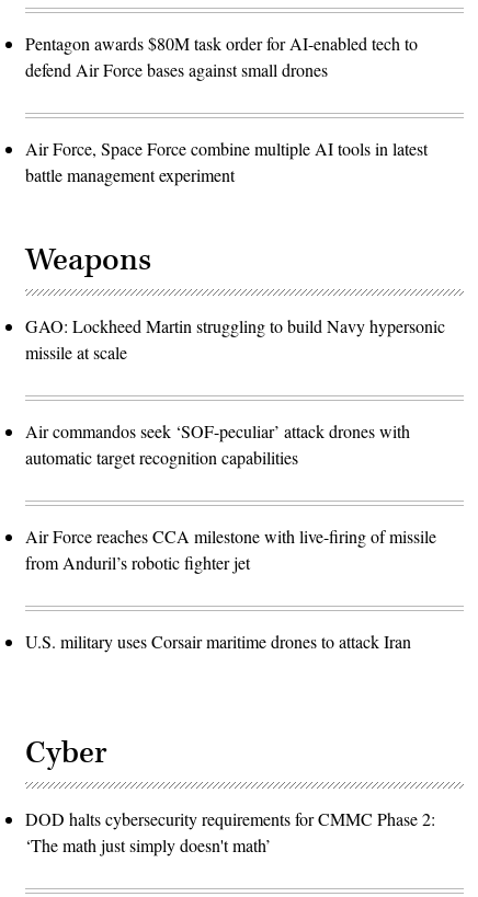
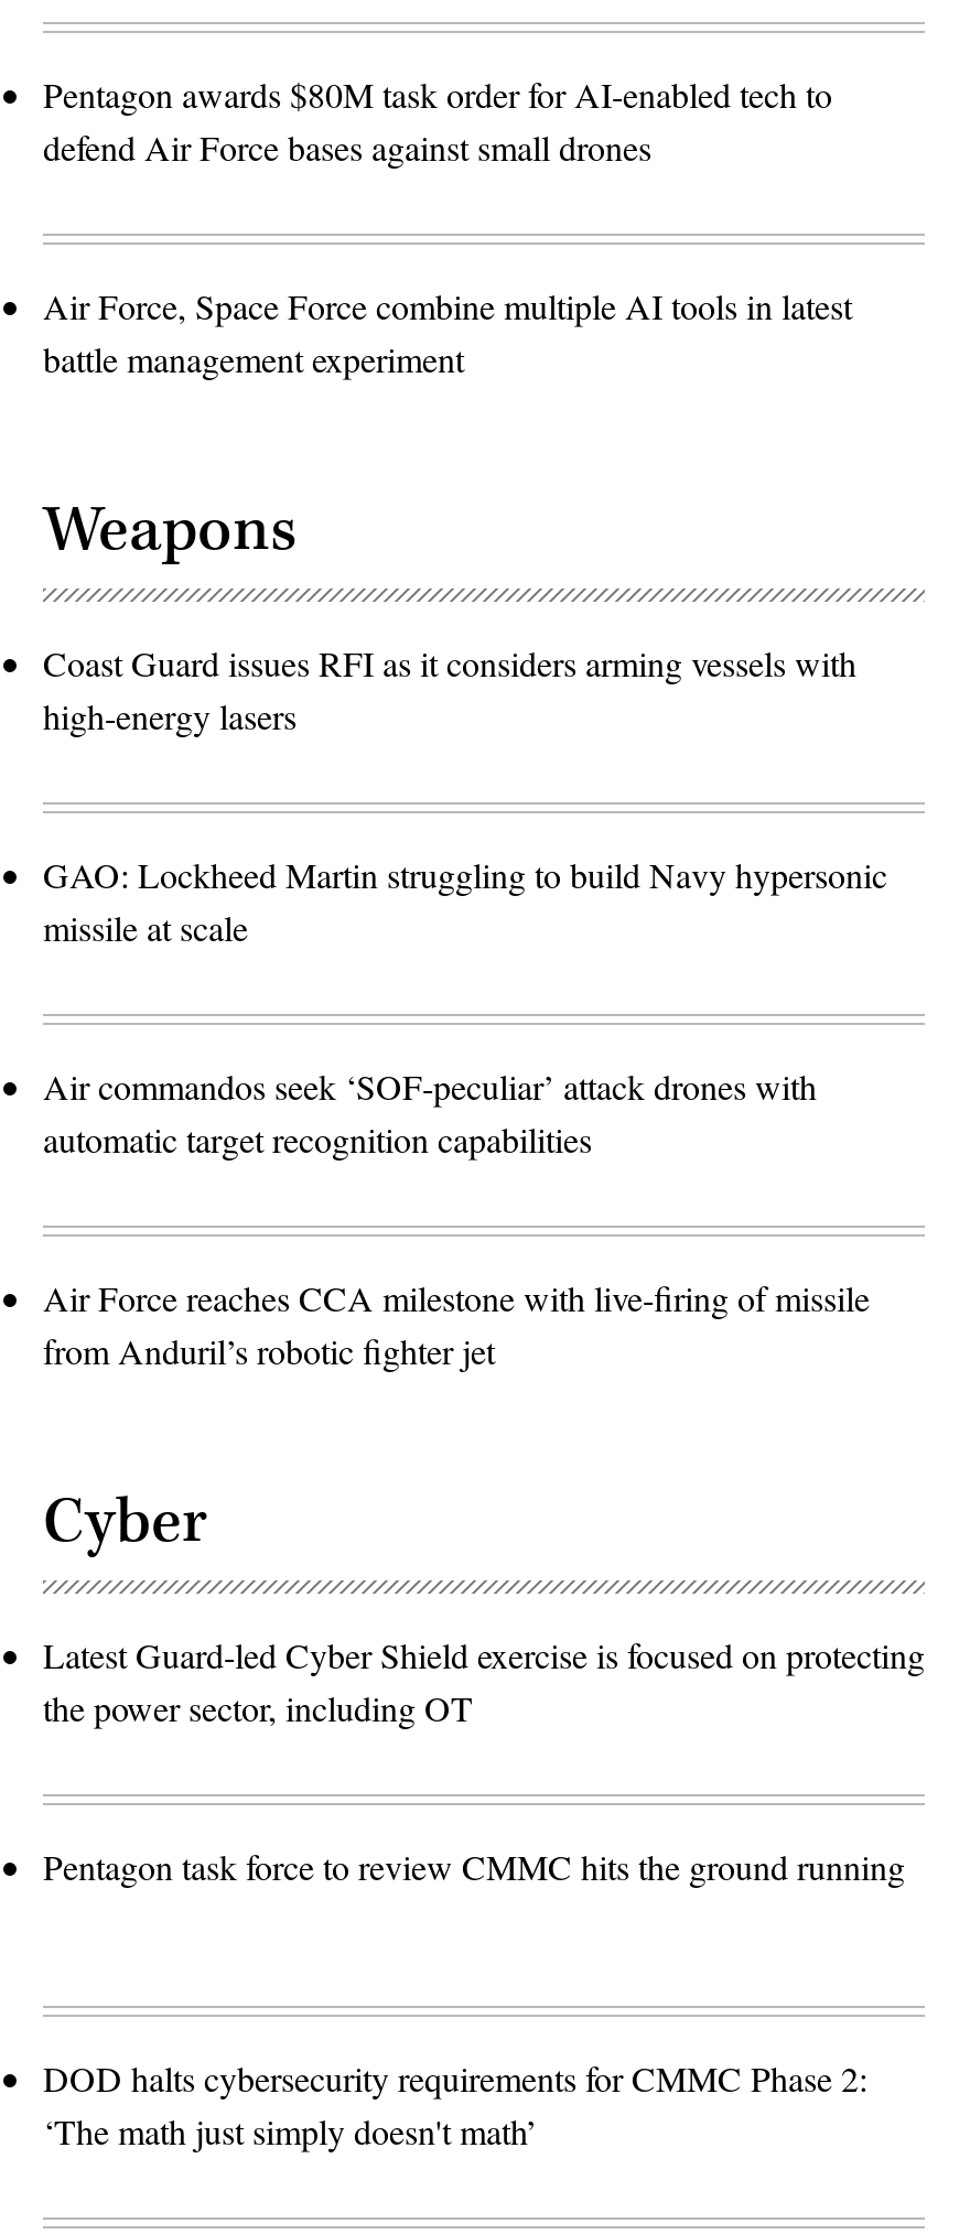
none -> [43,639,856,739] Coast Guard issues RFI as it considers arming vessels with | high-energy lasers
[25,629,411,652] U.S. military uses Corsair maritime drones to attack Iran -> none
none -> [43,1631,925,1889] Latest Guard-led Cyber Shield exercise is focused on protecting | the power sector, including OT | Pentagon task force to review CMMC hits the ground running

